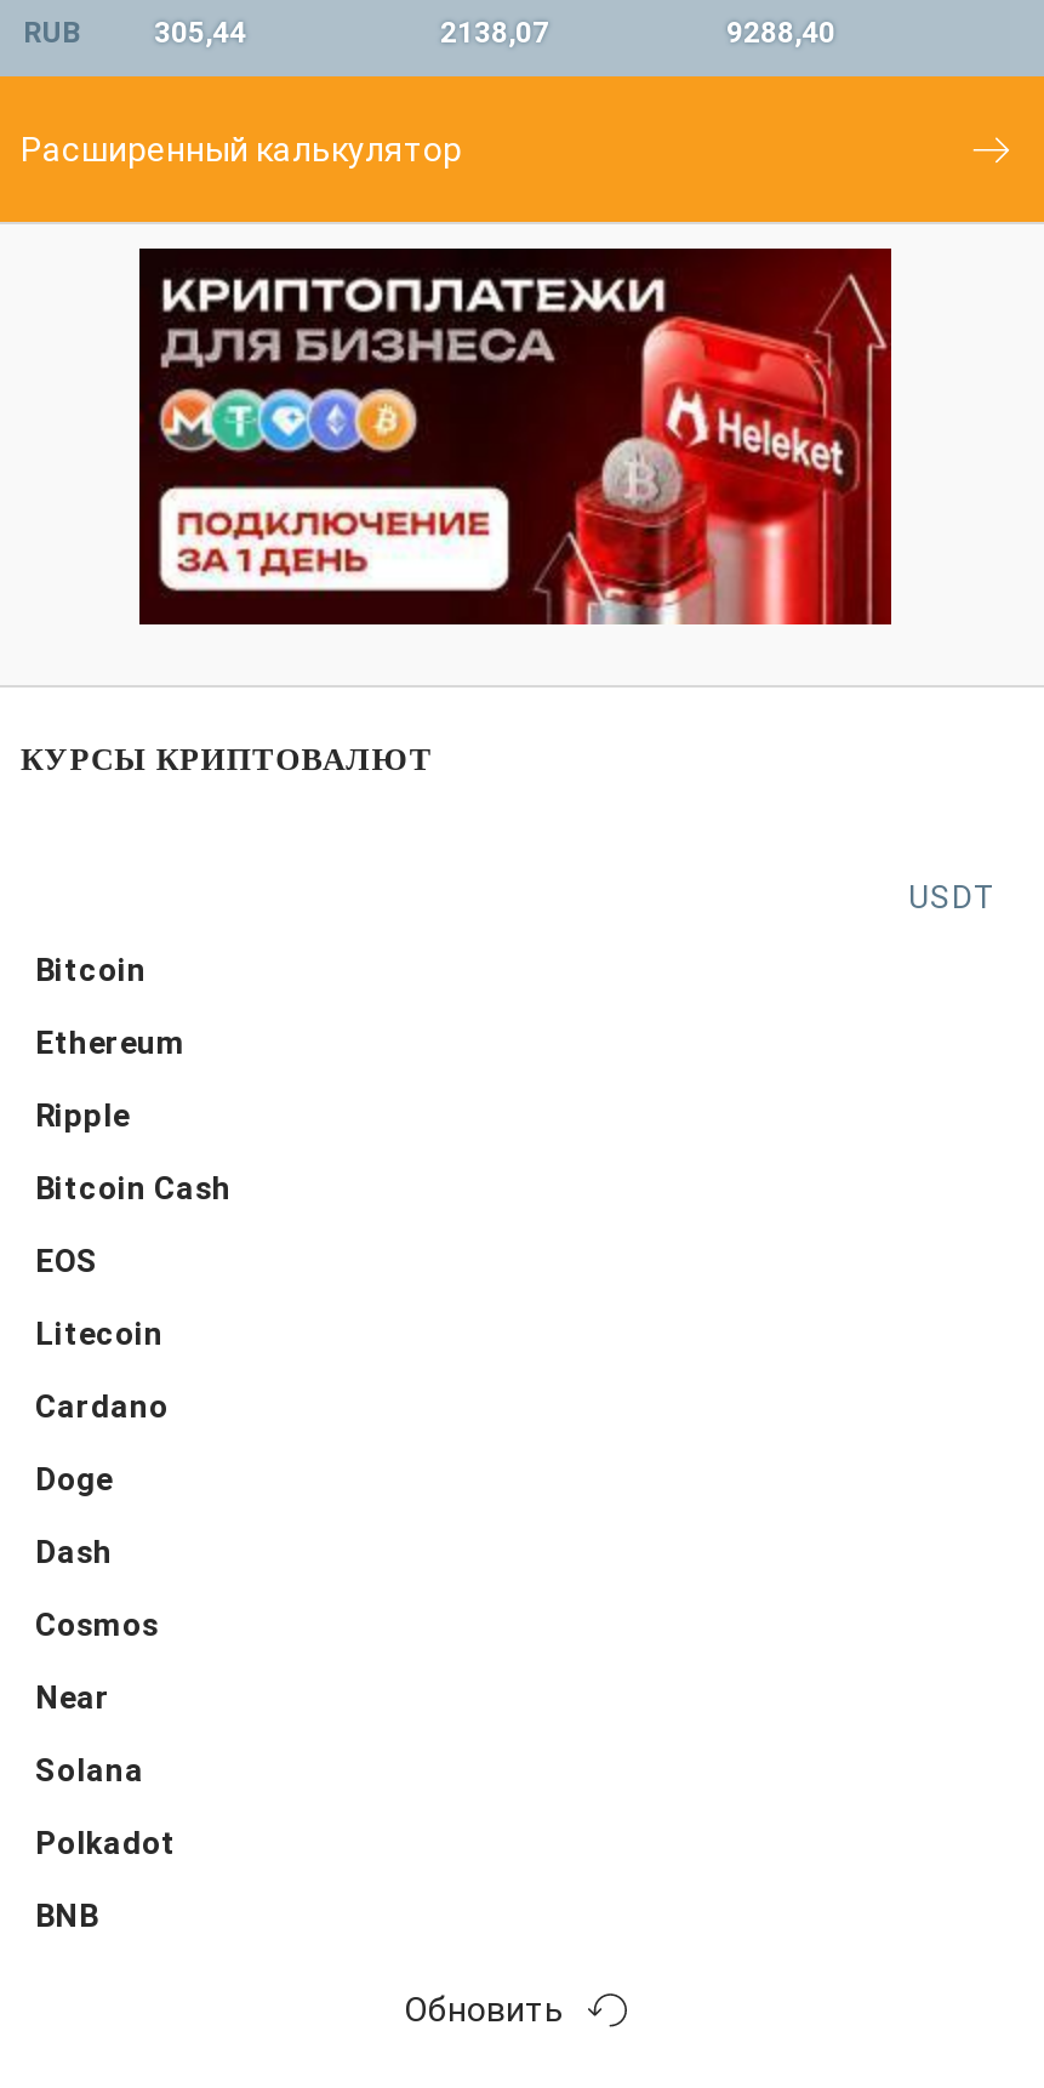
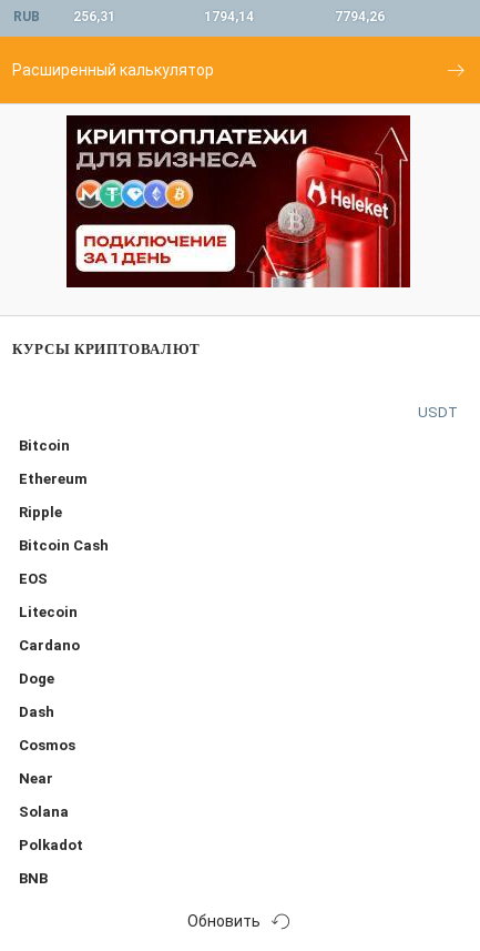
[154,16,246,49] 305,44 -> [73,9,115,24] 256,31
[440,16,549,49] 2138,07 -> [204,9,254,24] 1794,14
[726,16,835,49] 9288,40 -> [335,9,385,24] 7794,26

